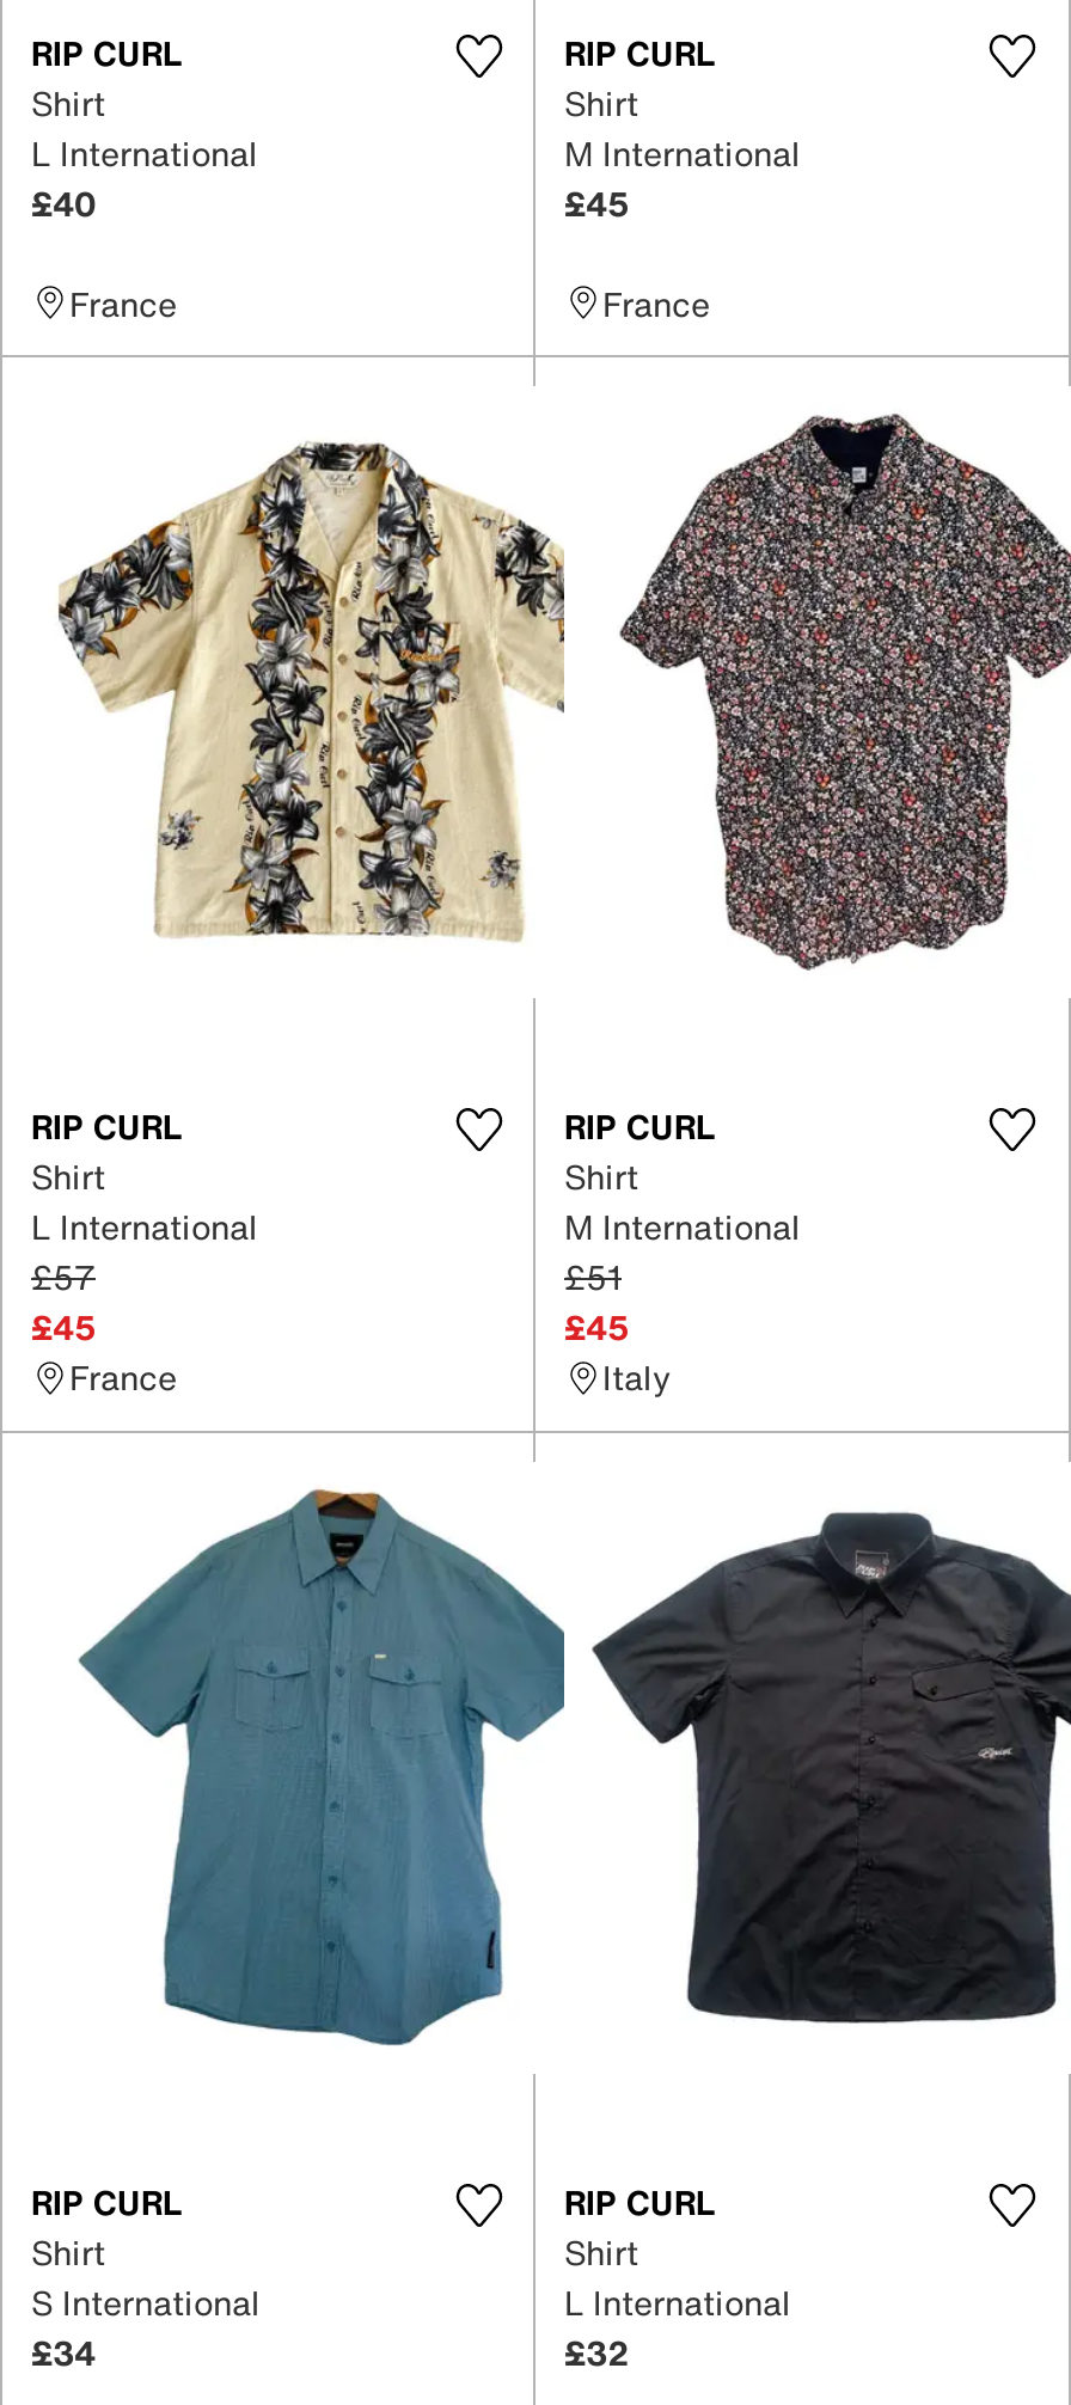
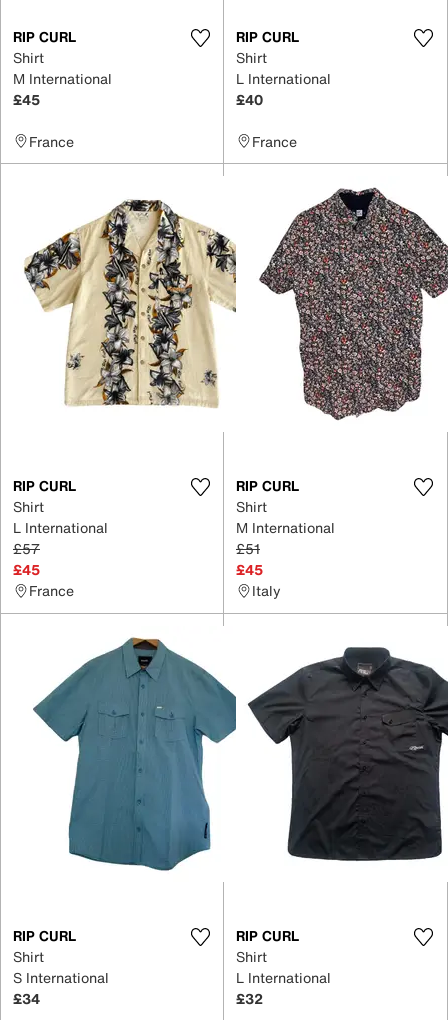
[31,127,268,177] L International -> [13,67,116,88] M International
[564,127,810,177] M International -> [236,67,335,88] L International
[31,177,96,227] £40 -> [13,88,40,109] £45
[564,177,629,227] £45 -> [236,88,263,109] £40

